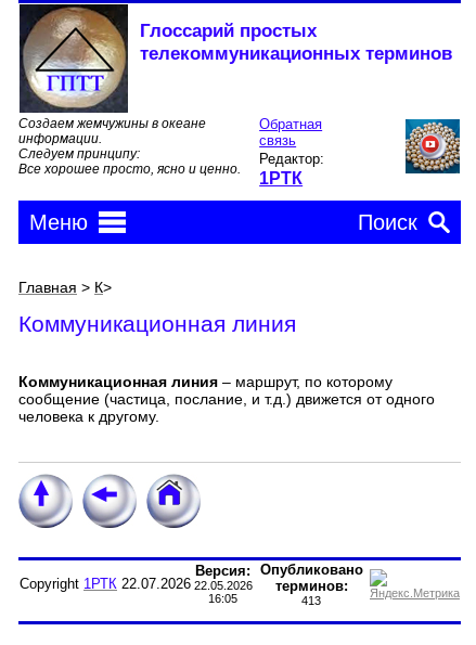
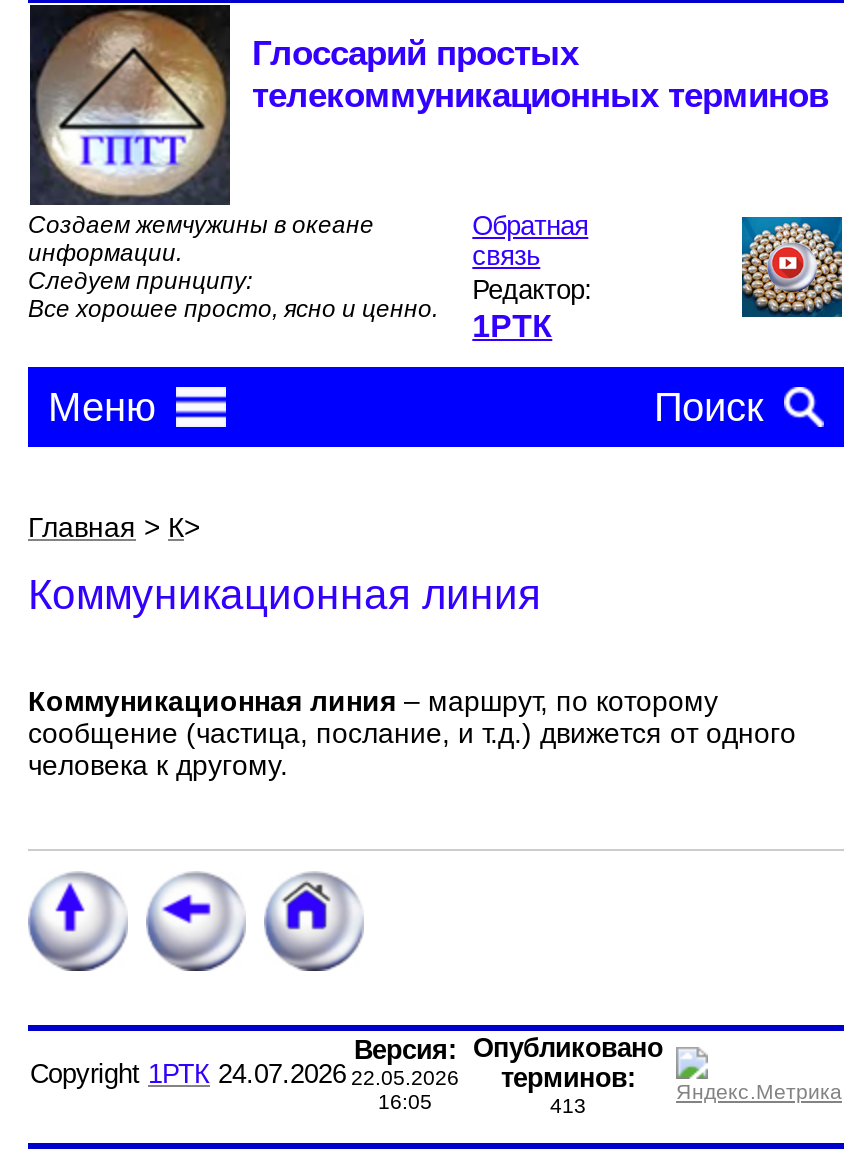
[20,576,191,592] Copyright 1РТК 22.07.2026 -> [30,1059,346,1089] Copyright 1РТК 24.07.2026

